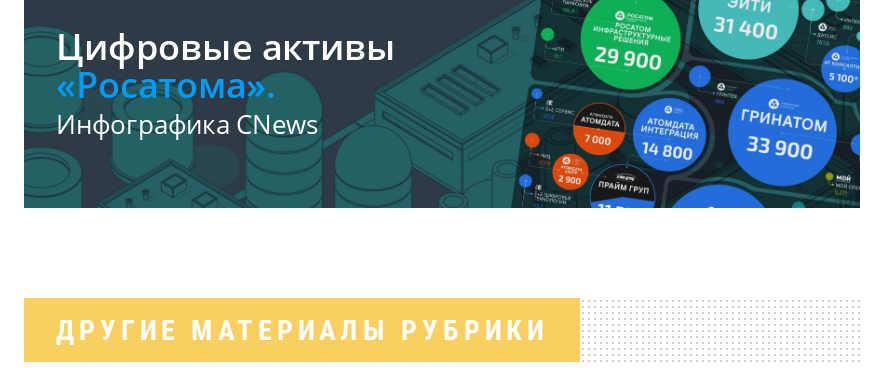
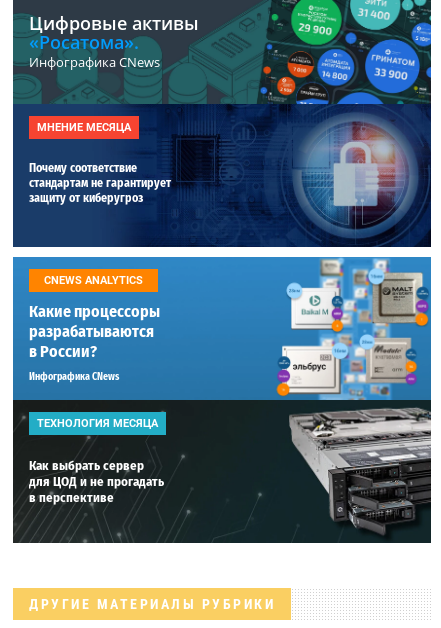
none -> [12,256,432,544] [image] | CNEWS ANALYTICS | Какие процессоры | разрабатываются | в России? | Инфографика CNews
none -> [13,103,431,248] [image] | МНЕНИЕ МЕСЯЦА | Почему соответствие | стандартам не гарантирует | защиту от киберугроз
none -> [29,417,164,505] ТЕХНОЛОГИЯ МЕСЯЦА | Как выбрать сервер | для ЦОД и не прогадать | в перспективе

